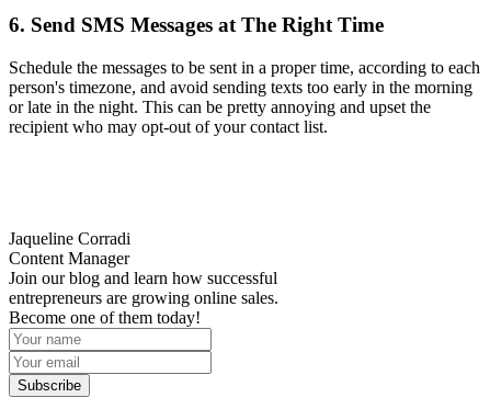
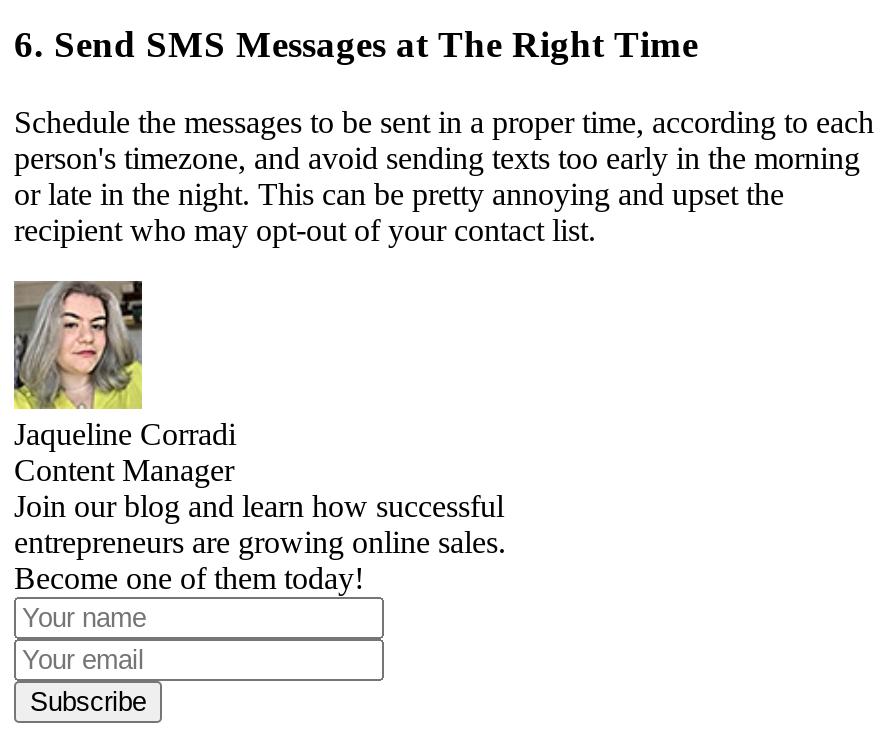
none -> [12,279,144,411] [image]

